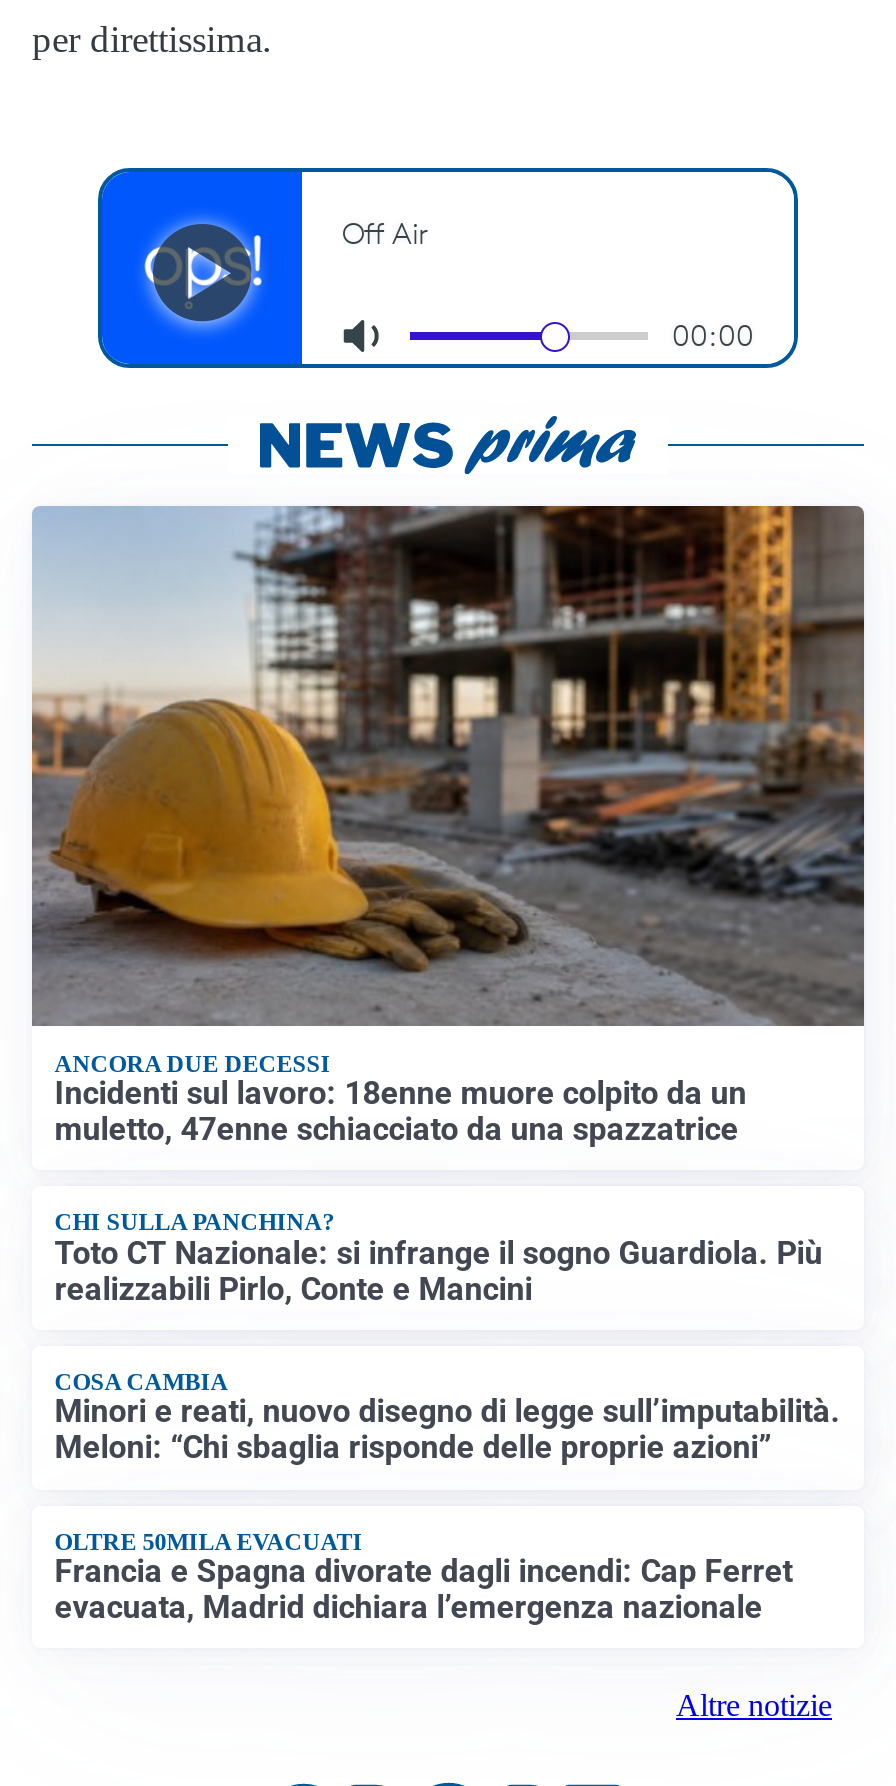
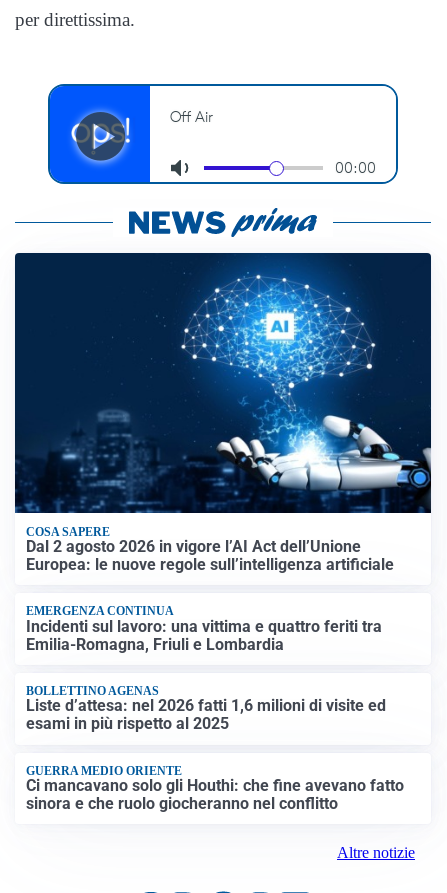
[30,504,866,1148] [image] | ANCORA DUE DECESSI | Incidenti sul lavoro: 18enne muore colpito da un | muletto, 47enne schiacciato da una spazzatrice -> [14,252,432,574] [image] | COSA SAPERE | Dal 2 agosto 2026 in vigore l’AI Act dell’Unione | Europea: le nuove regole sull’intelligenza artificiale
[54,1209,822,1307] CHI SULLA PANCHINA? | Toto CT Nazionale: si infrange il sogno Guardiola. Più | realizzabili Pirlo, Conte e Mancini -> [26,604,382,654] EMERGENZA CONTINUA | Incidenti sul lavoro: una vittima e quattro feriti tra | Emilia-Romagna, Friuli e Lombardia
[54,1368,840,1467] COSA CAMBIA | Minori e reati, nuovo disegno di legge sull’imputabilità. | Meloni: “Chi sbaglia risponde delle proprie azioni” -> [26,684,386,733] BOLLETTINO AGENAS | Liste d’attesa: nel 2026 fatti 1,6 milioni di visite ed | esami in più rispetto al 2025
[54,1528,792,1626] OLTRE 50MILA EVACUATI | Francia e Spagna divorate dagli incendi: Cap Ferret | evacuata, Madrid dichiara l’emergenza nazionale -> [26,764,404,813] GUERRA MEDIO ORIENTE | Ci mancavano solo gli Houthi: che fine avevano fatto | sinora e che ruolo giocheranno nel conflitto

